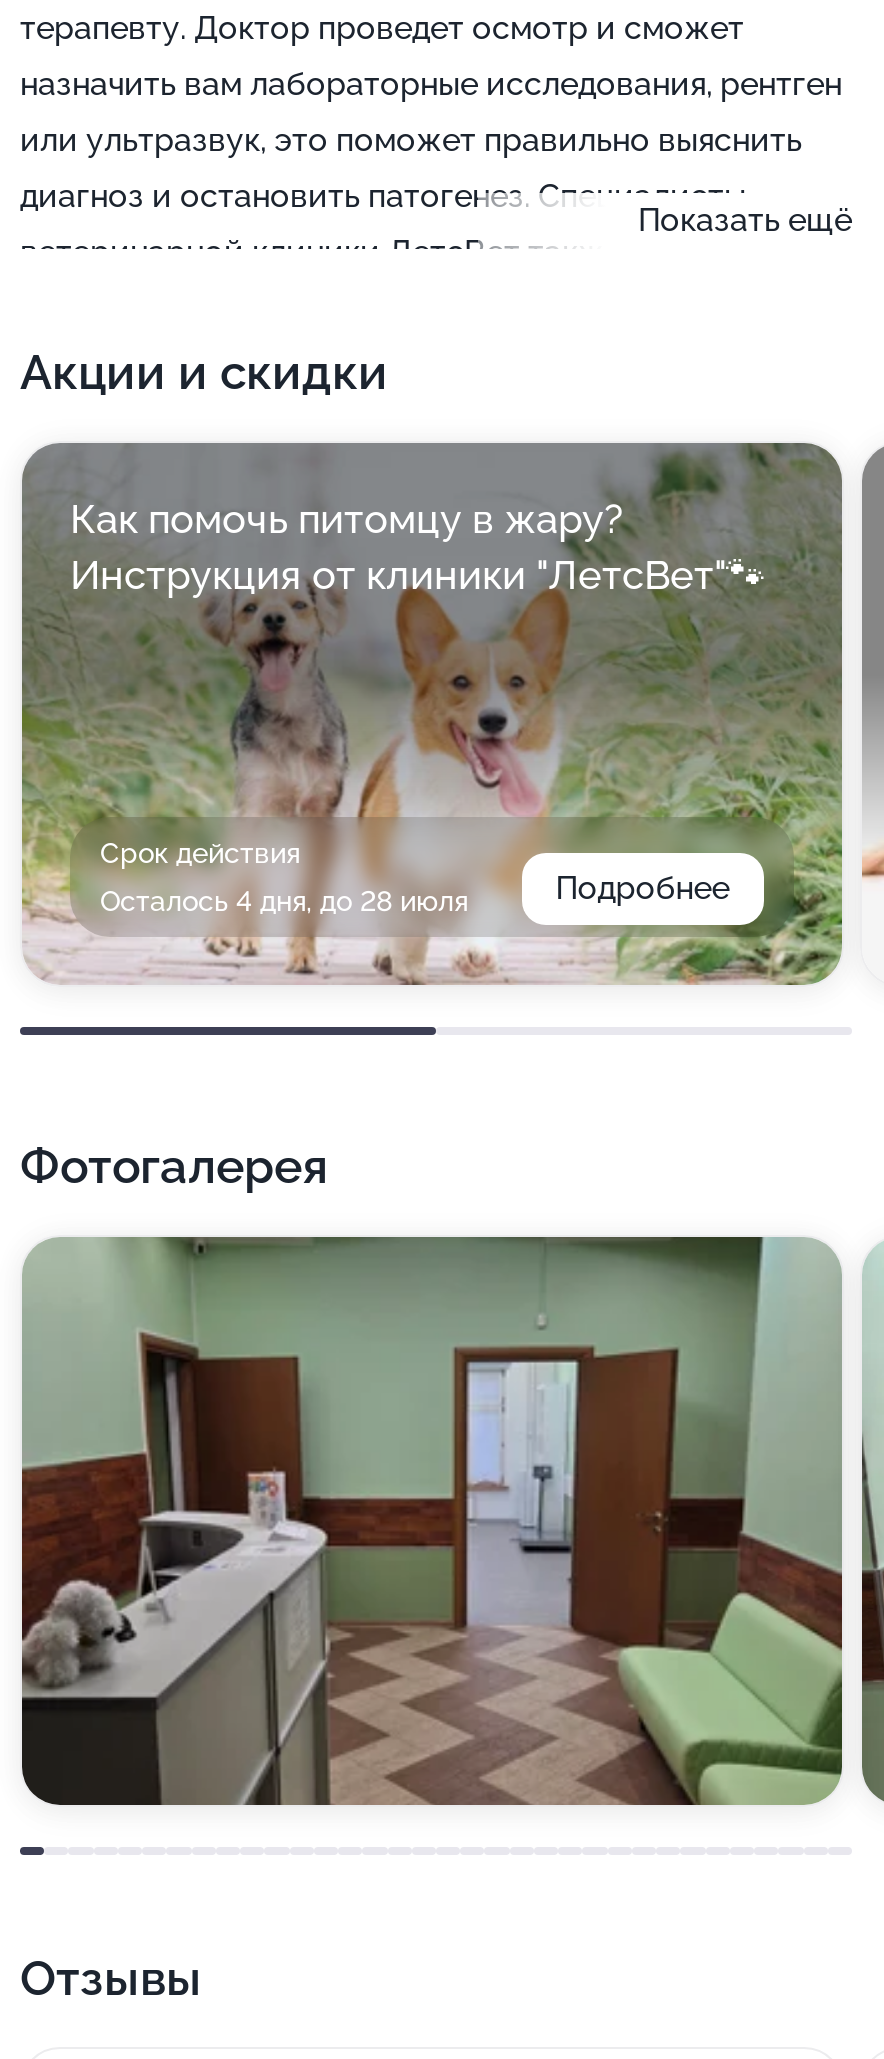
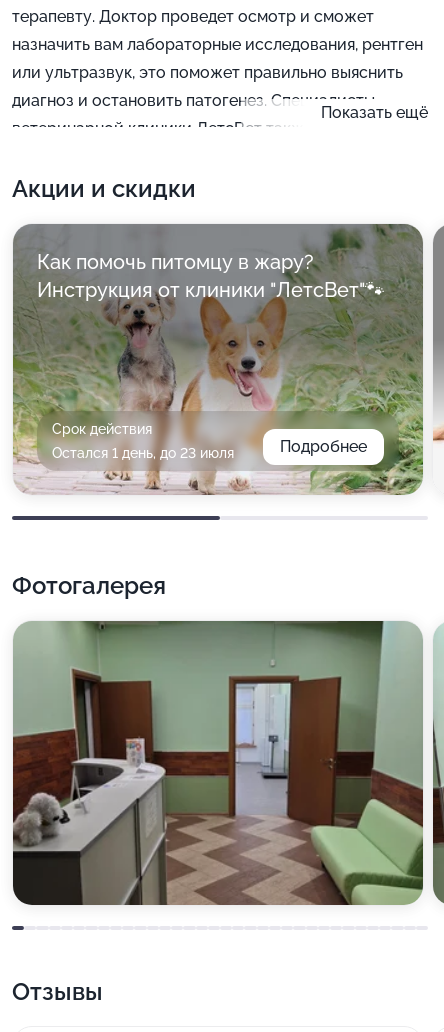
[100,885,468,917] Осталось 4 дня, до 28 июля -> [52,445,234,461] Остался 1 день, до 23 июля

